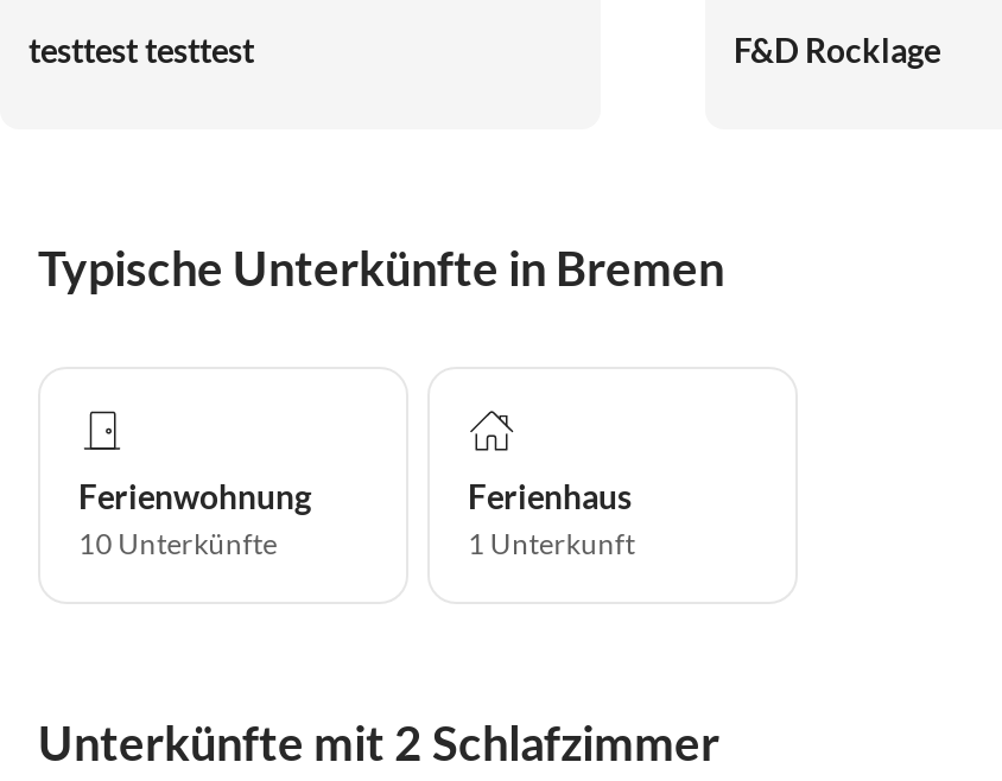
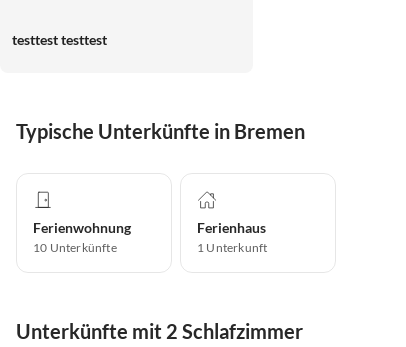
[734,30,940,70] F&D Rocklage -> none

